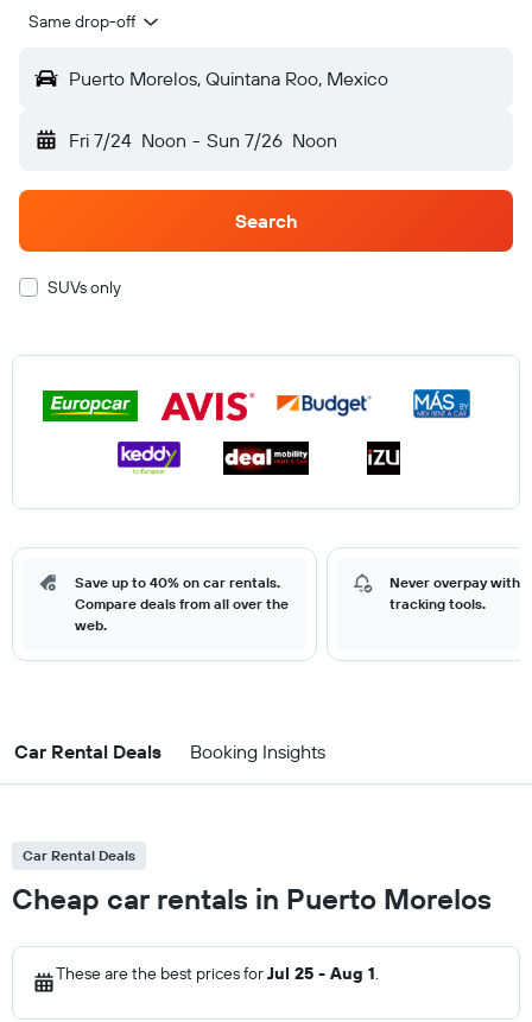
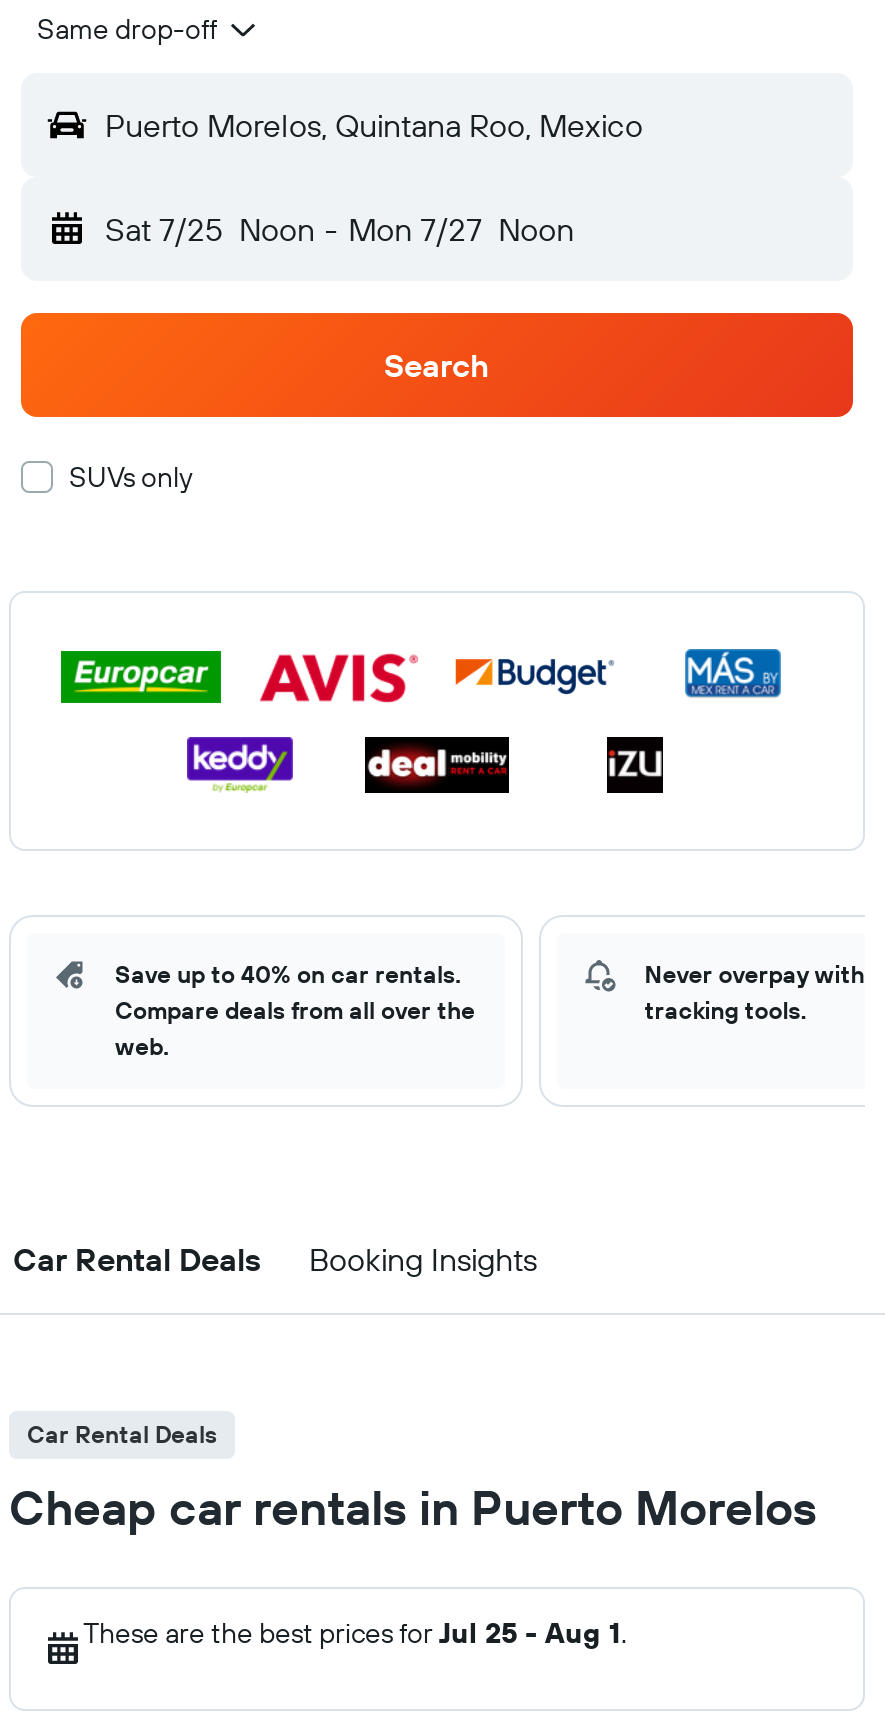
[69,128,337,152] Fri 7/24 Noon - Sun 7/26 Noon -> [105,209,574,249] Sat 7/25 Noon - Mon 7/27 Noon

